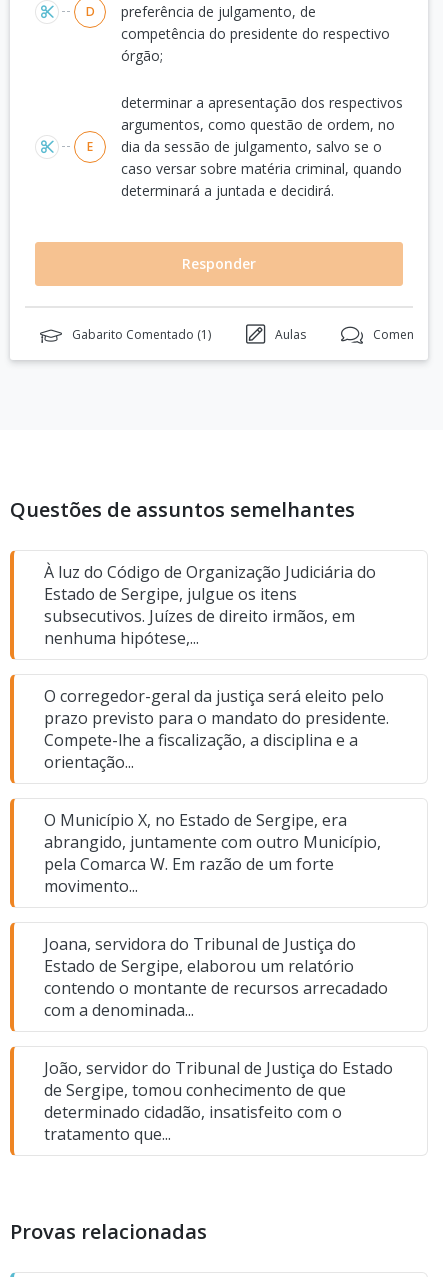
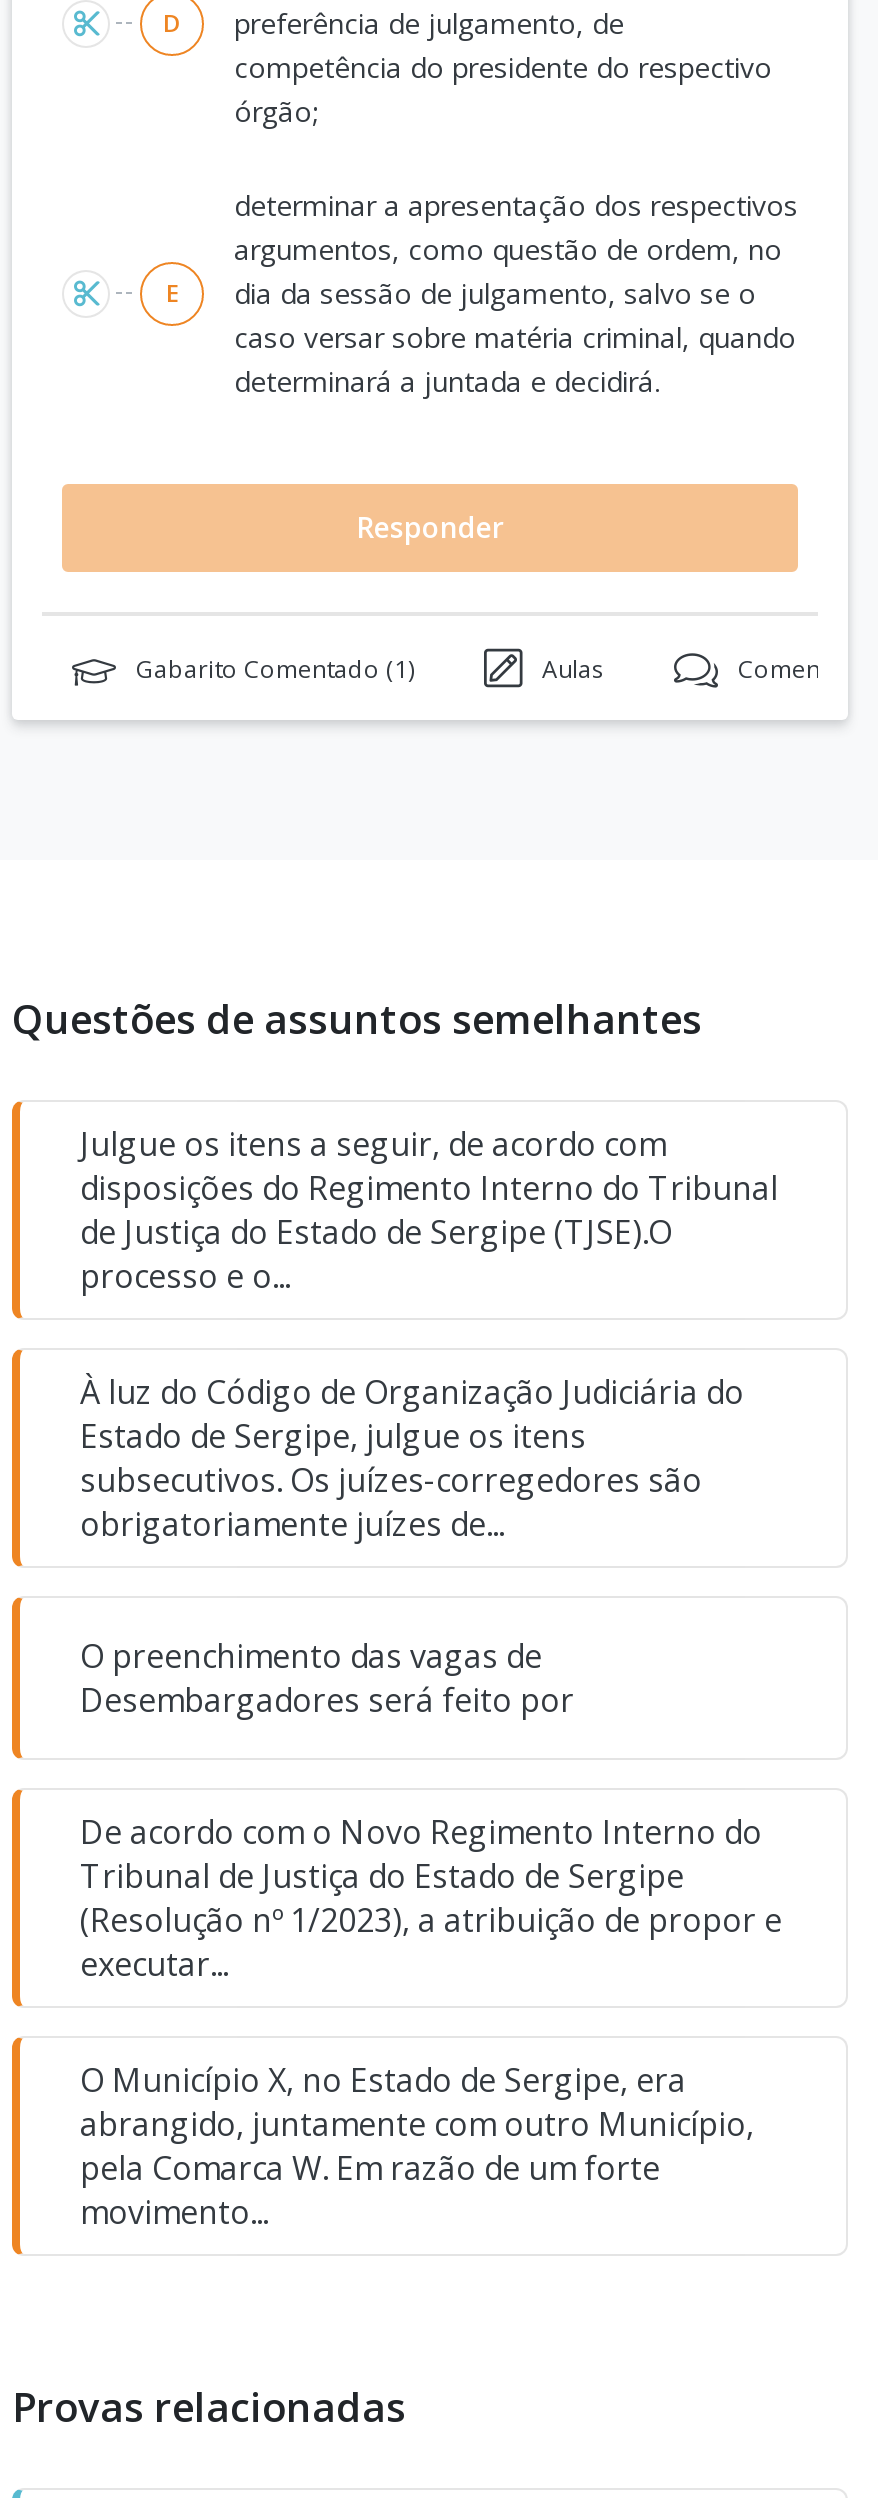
none -> [80,1122,778,1298] Julgue os itens a seguir, de acordo com | disposições do Regimento Interno do Tribunal | de Justiça do Estado de Sergipe (TJSE).O | processo e o...
moved [44,561,376,605] -> [80,1370,744,1458]: À luz do Código de Organização Judiciária do | Estado de Sergipe, julgue os itens
[44,605,389,773] subsecutivos. Juízes de direito irmãos, em | nenhuma hipótese,... | O corregedor-geral da justiça será eleito pelo | prazo previsto para o mandato do presidente. | Compete-lhe a fiscalização, a disciplina e a | orientação... -> [80,1458,782,1986] subsecutivos. Os juízes-corregedores são | obrigatoriamente juízes de... | O preenchimento das vagas de | Desembargadores será feito por | De acordo com o Novo Regimento Interno do | Tribunal de Justiça do Estado de Sergipe | (Resolução nº 1/2023), a atribuição de propor e | executar...
moved [44,809,381,897] -> [80,2058,754,2234]: O Município X, no Estado de Sergipe, era | abrangido, juntamente com outro Município, | pela Comarca W. Em razão de um forte | movimento...
[44,933,393,1145] Joana, servidora do Tribunal de Justiça do | Estado de Sergipe, elaborou um relatório | contendo o montante de recursos arrecadado | com a denominada... | João, servidor do Tribunal de Justiça do Estado | de Sergipe, tomou conhecimento de que | determinado cidadão, insatisfeito com o | tratamento que... -> none

